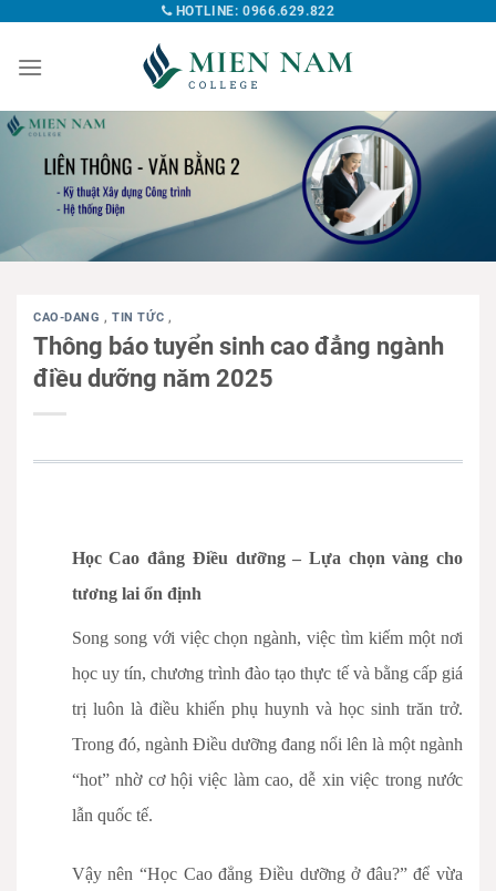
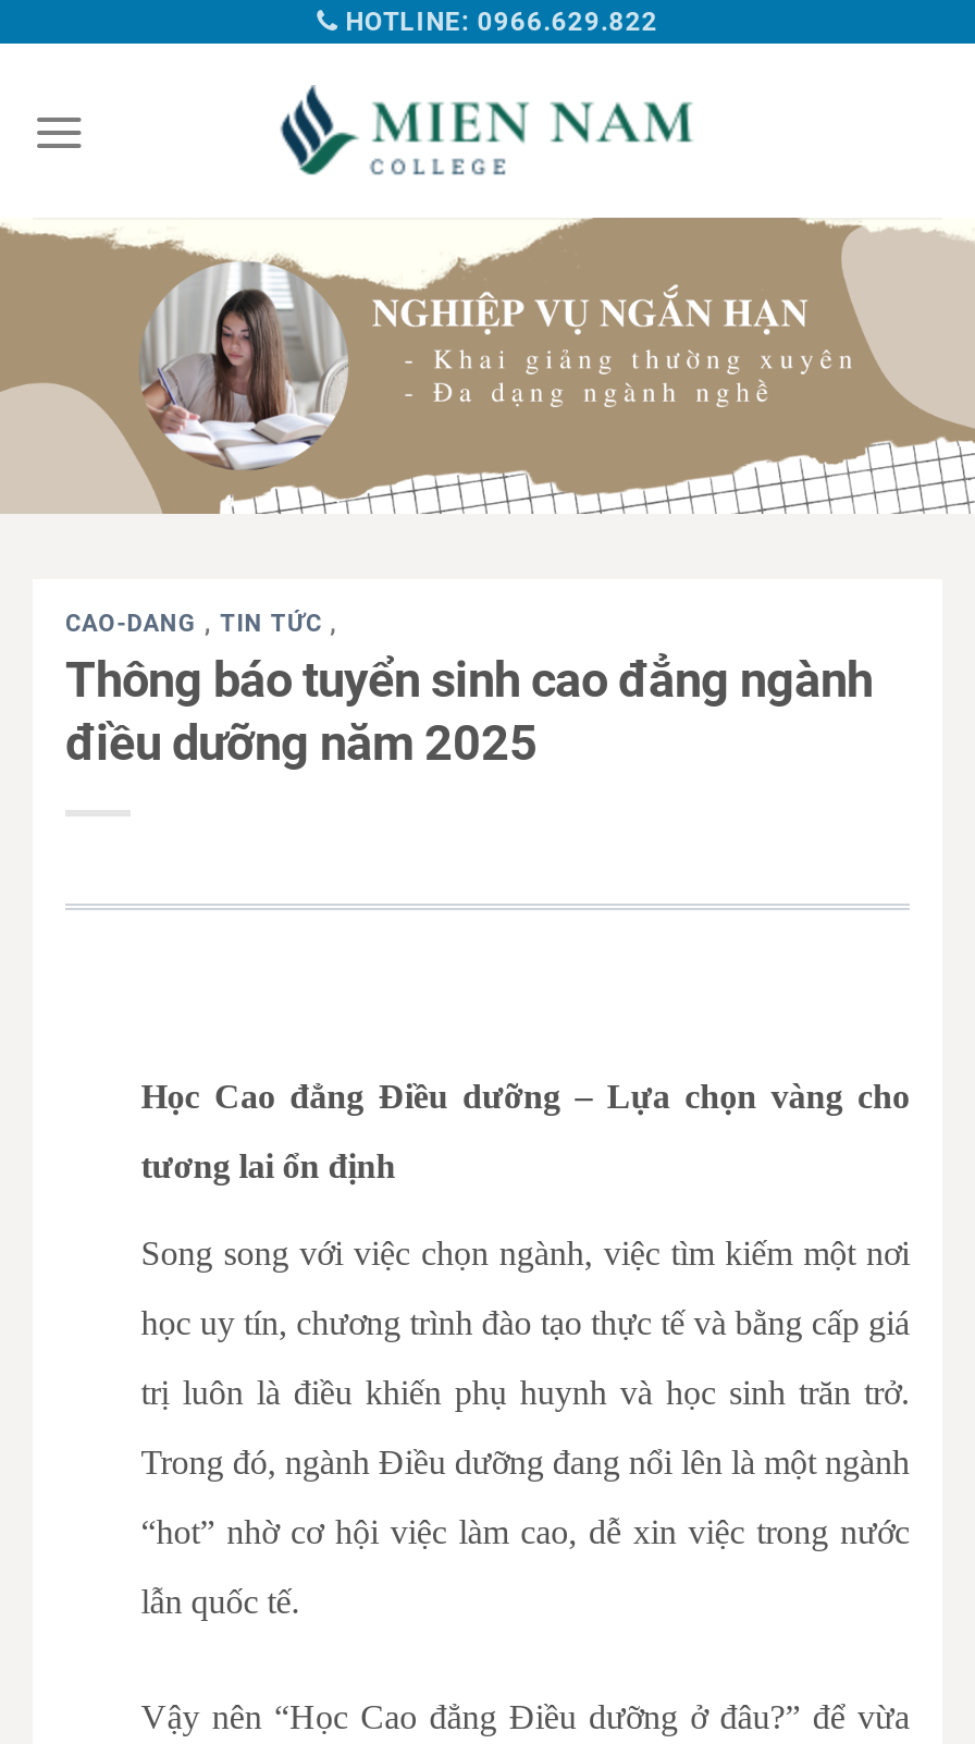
[3,110,493,263] [image] -> [7,218,968,514] [image]

